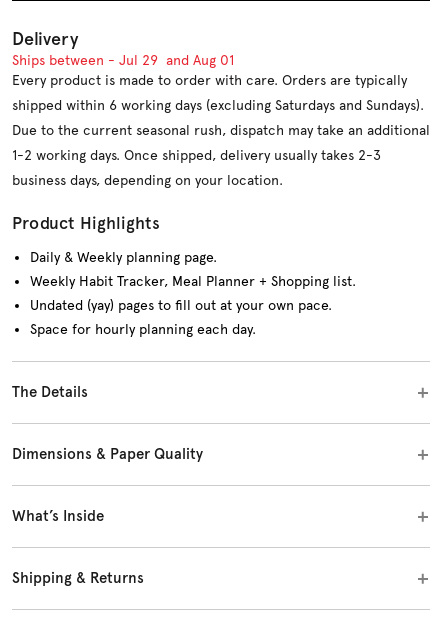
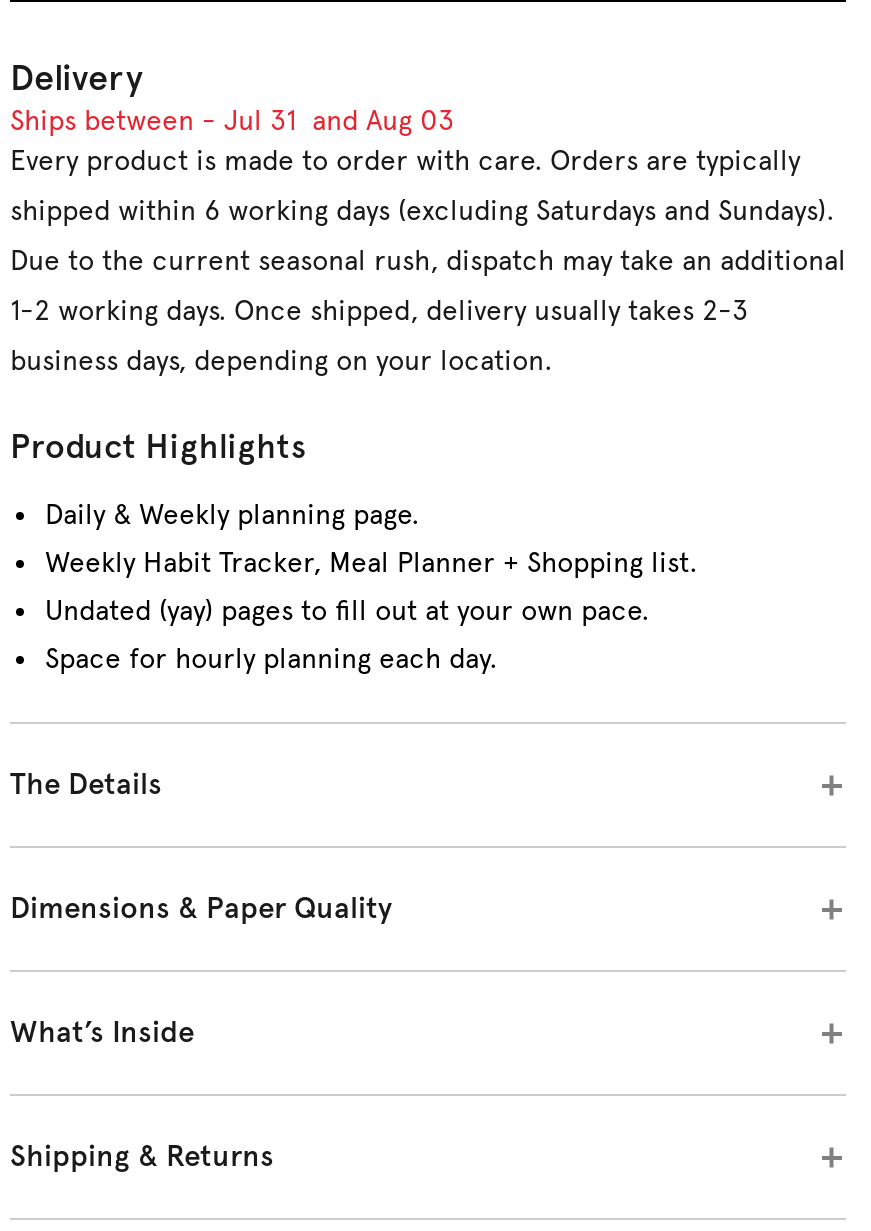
[12,52,234,68] Ships between - Jul 29 and Aug 01 -> [10,104,454,136] Ships between - Jul 31 and Aug 03

